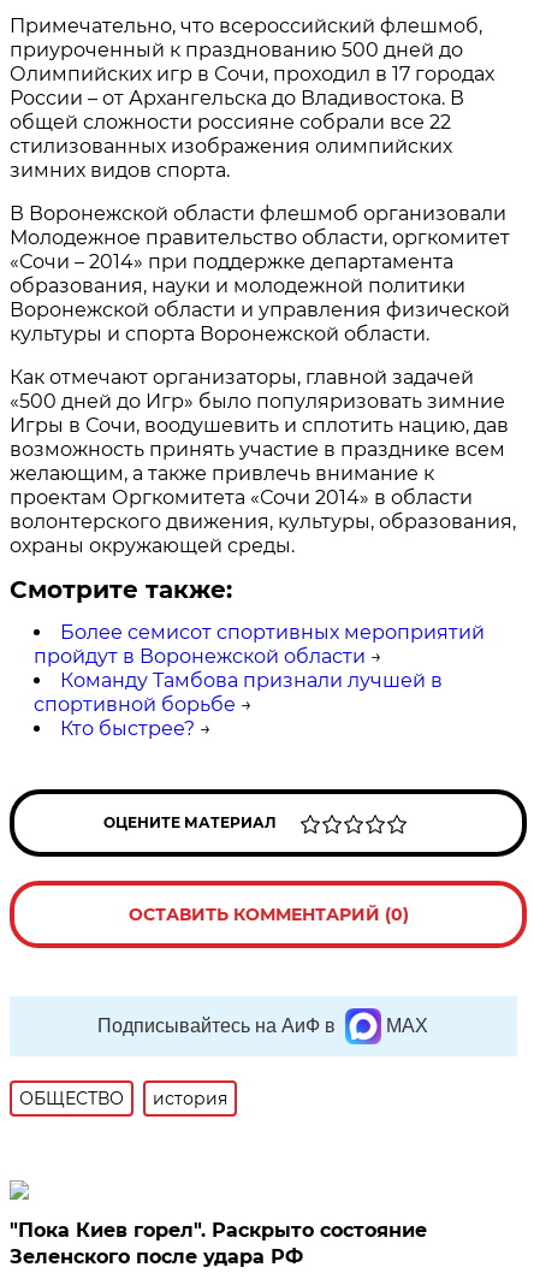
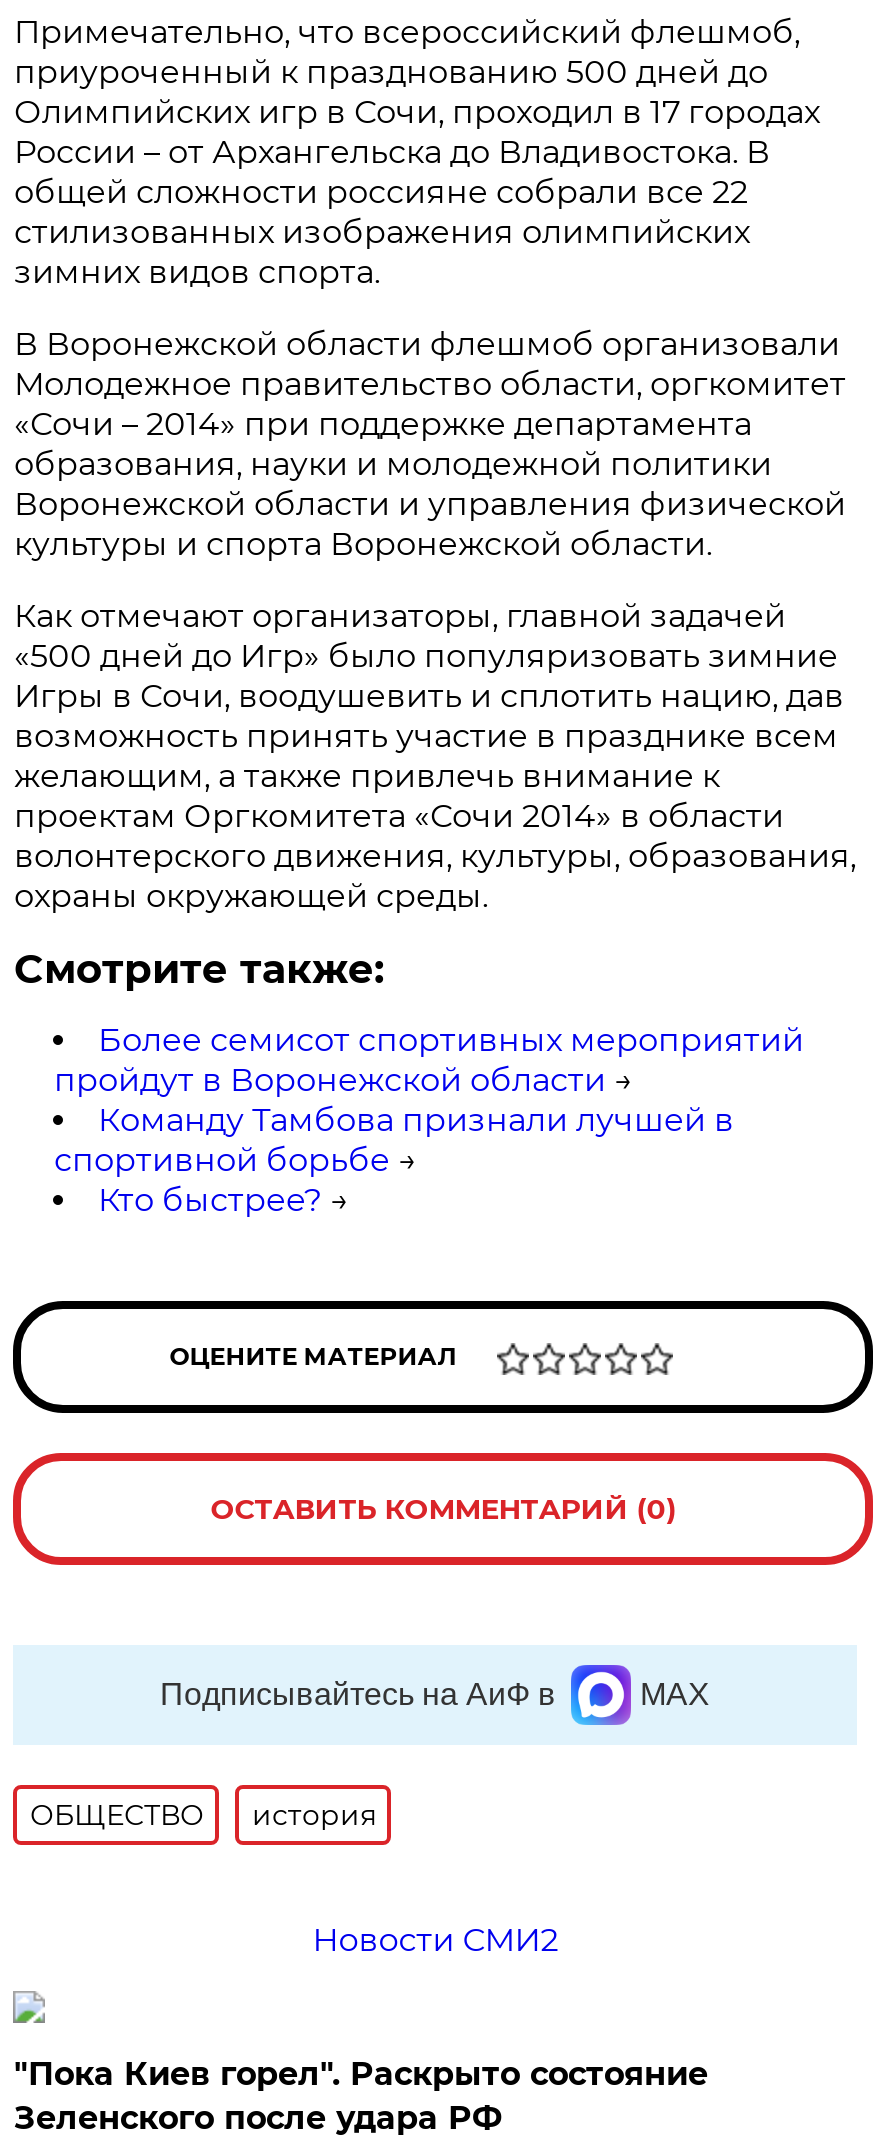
none -> [312,1922,558,1960] Новости СМИ2

